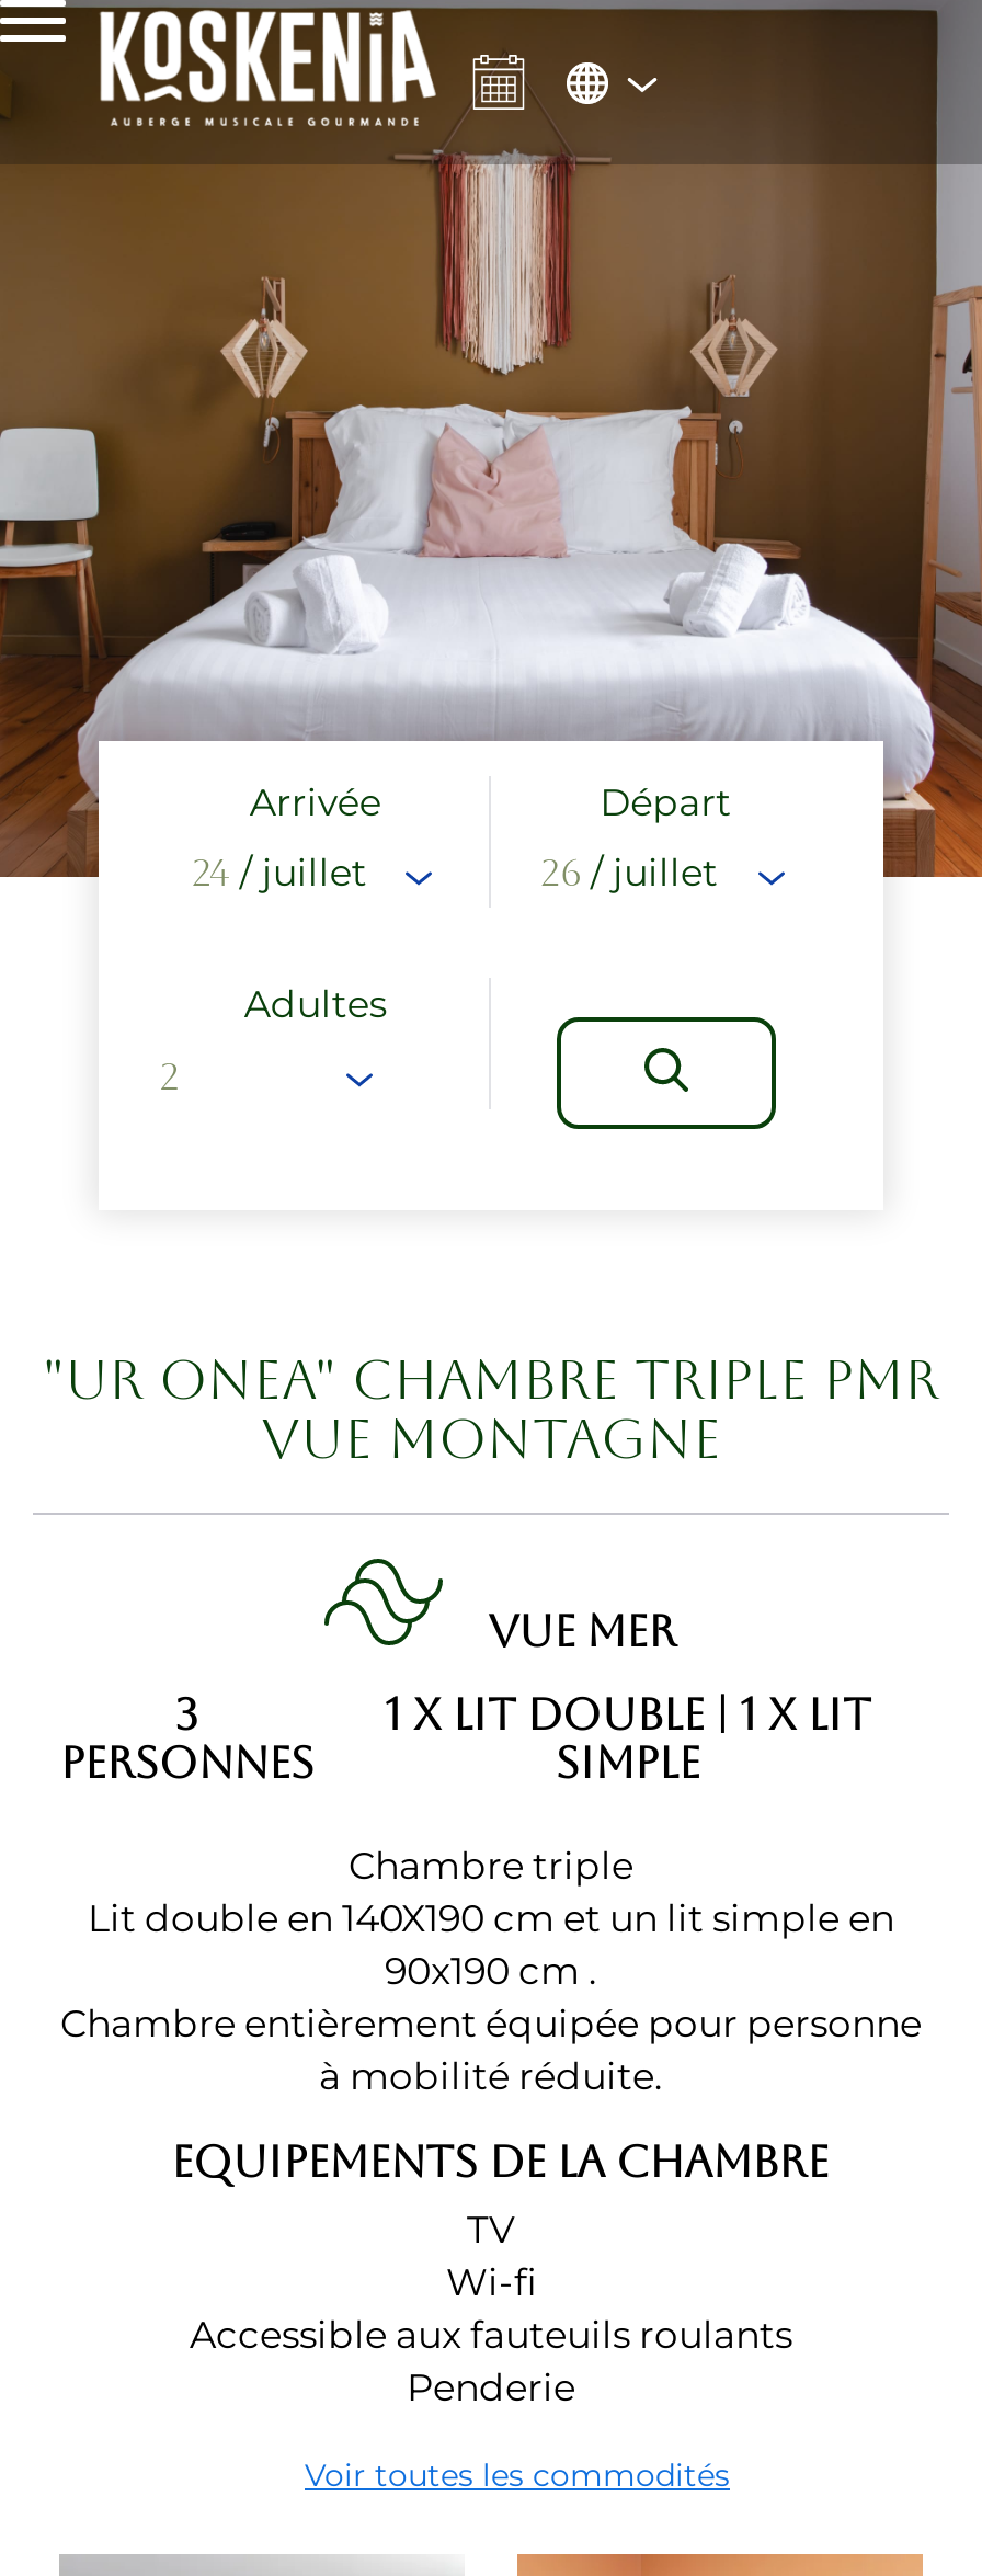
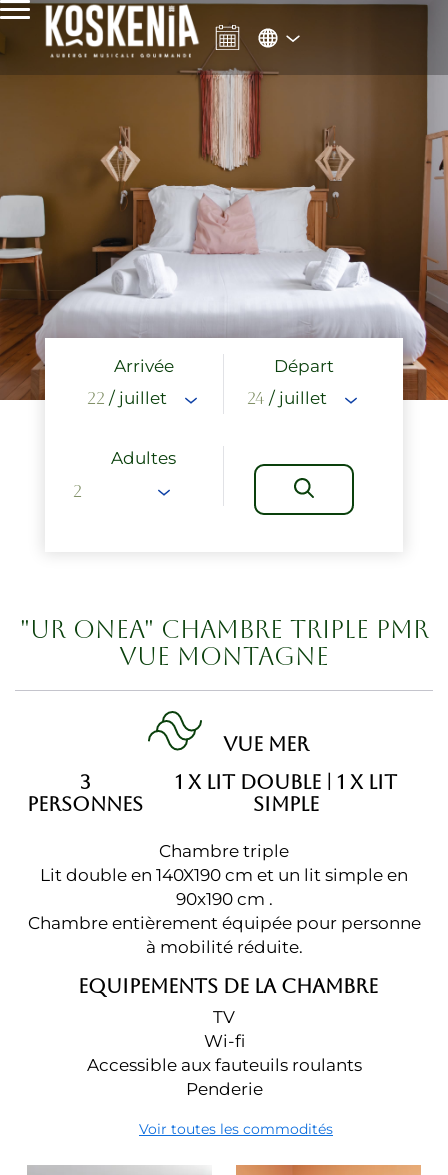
[191,851,367,894] 24 / juillet -> [87,388,167,408] 22 / juillet
[540,851,718,894] 26 / juillet -> [247,388,327,408] 24 / juillet

